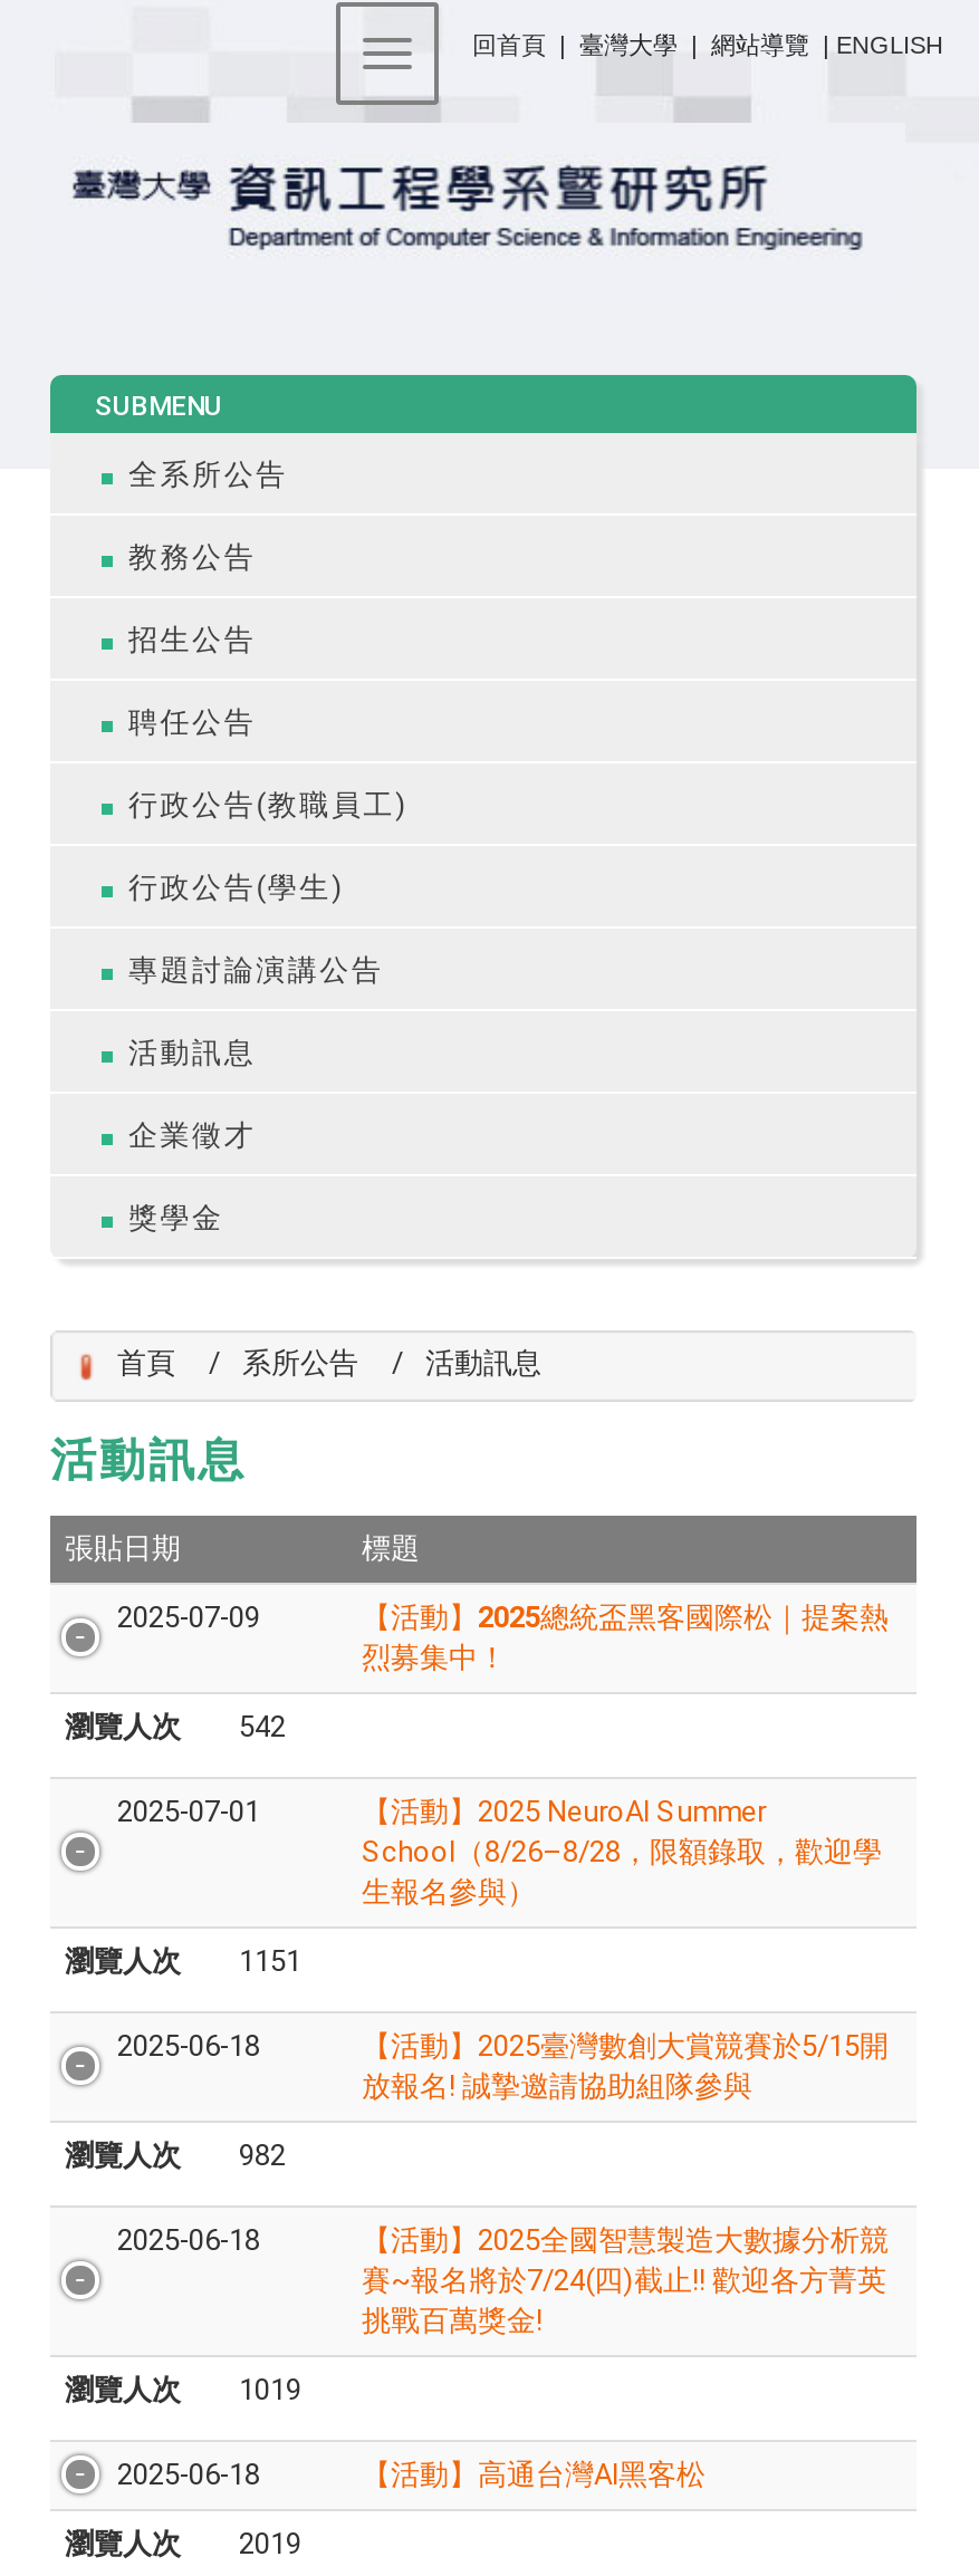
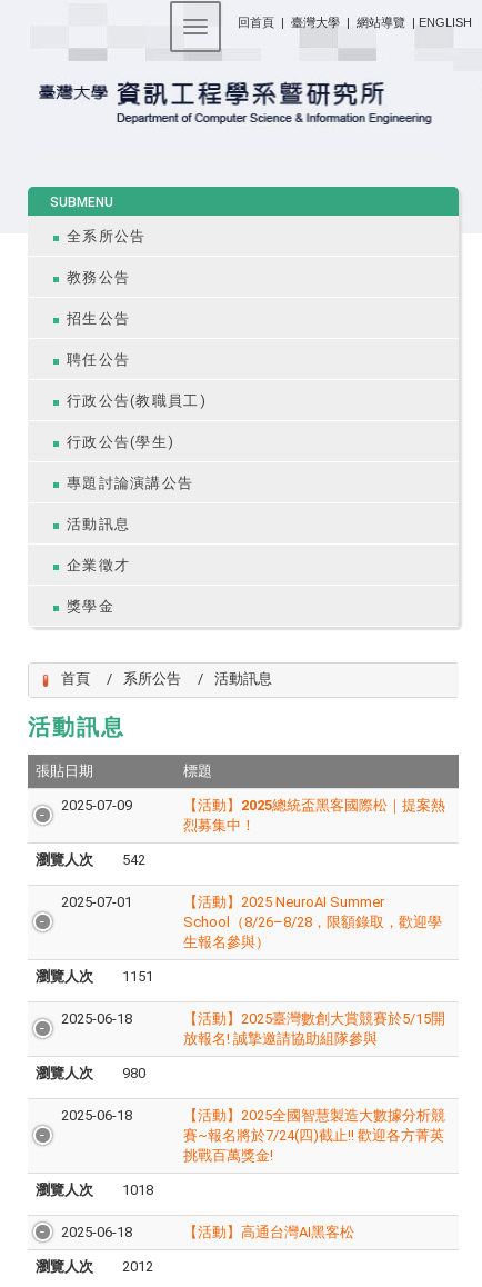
[65,2138,286,2172] 瀏覽人次 982 -> [35,1065,145,1081] 瀏覽人次 980
[65,2373,301,2406] 瀏覽人次 1019 -> [35,1181,153,1198] 瀏覽人次 1018
[65,2527,301,2560] 瀏覽人次 2019 -> [35,1258,153,1275] 瀏覽人次 2012

